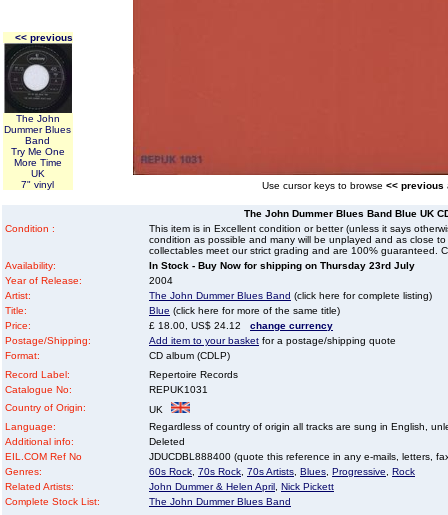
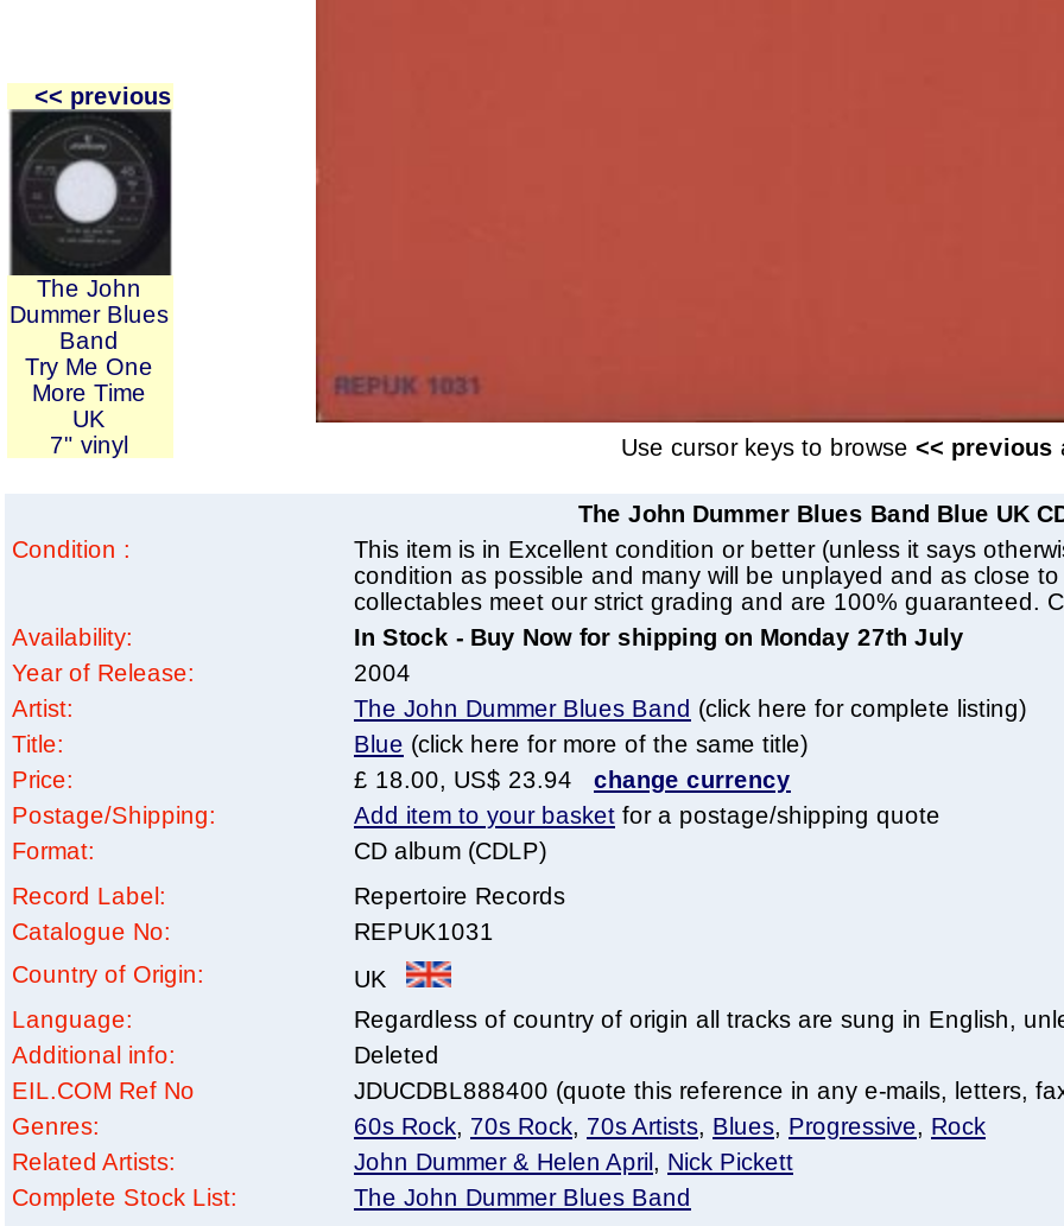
[149,260,415,271] In Stock - Buy Now for shipping on Thursday 23rd July -> [354,624,964,650] In Stock - Buy Now for shipping on Monday 27th July
[149,320,333,331] £ 18.00, US$ 24.12 change currency -> [354,767,791,793] £ 18.00, US$ 23.94 change currency

